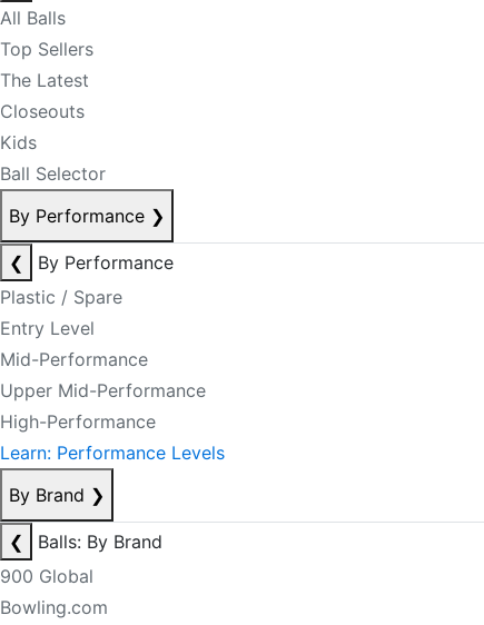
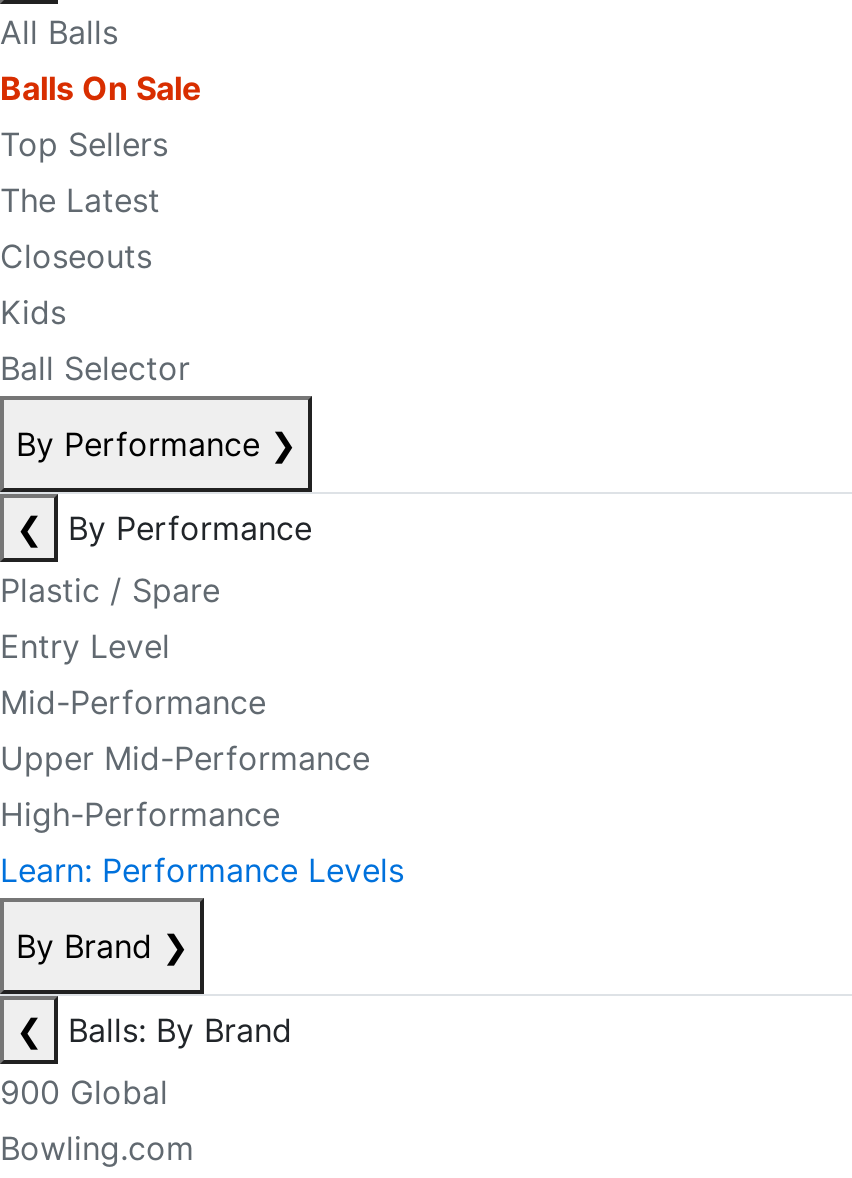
none -> [0,68,202,108] Balls On Sale

